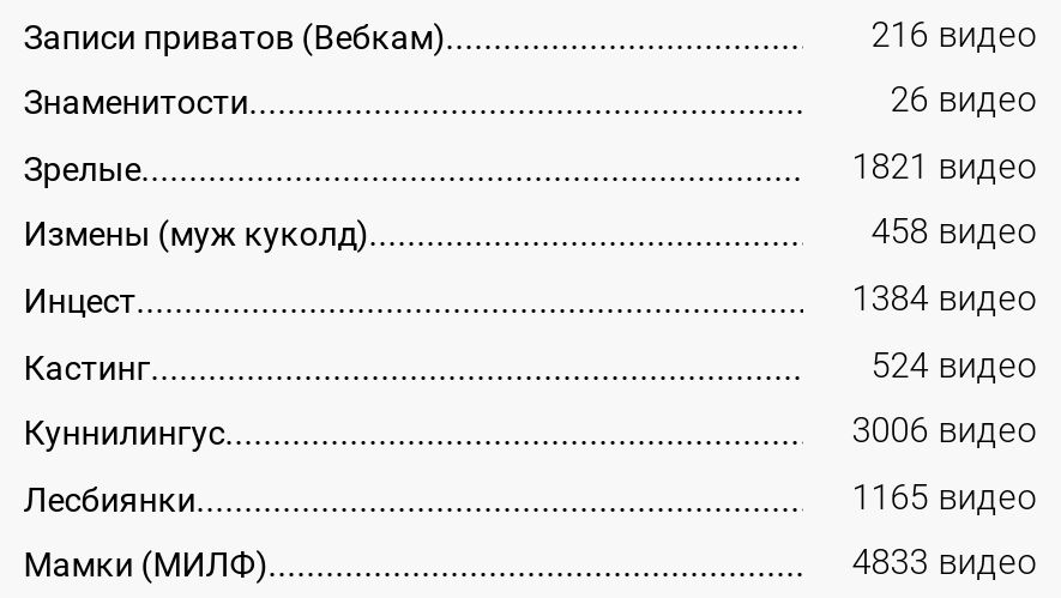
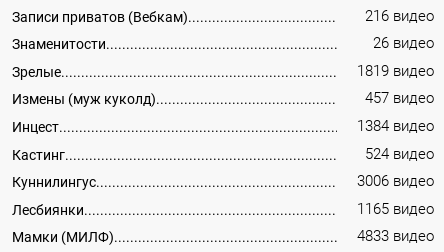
[852,147,1037,188] 1821 видео -> [357,63,434,80] 1819 видео
[871,213,1037,254] 458 видео -> [365,90,434,107] 457 видео

